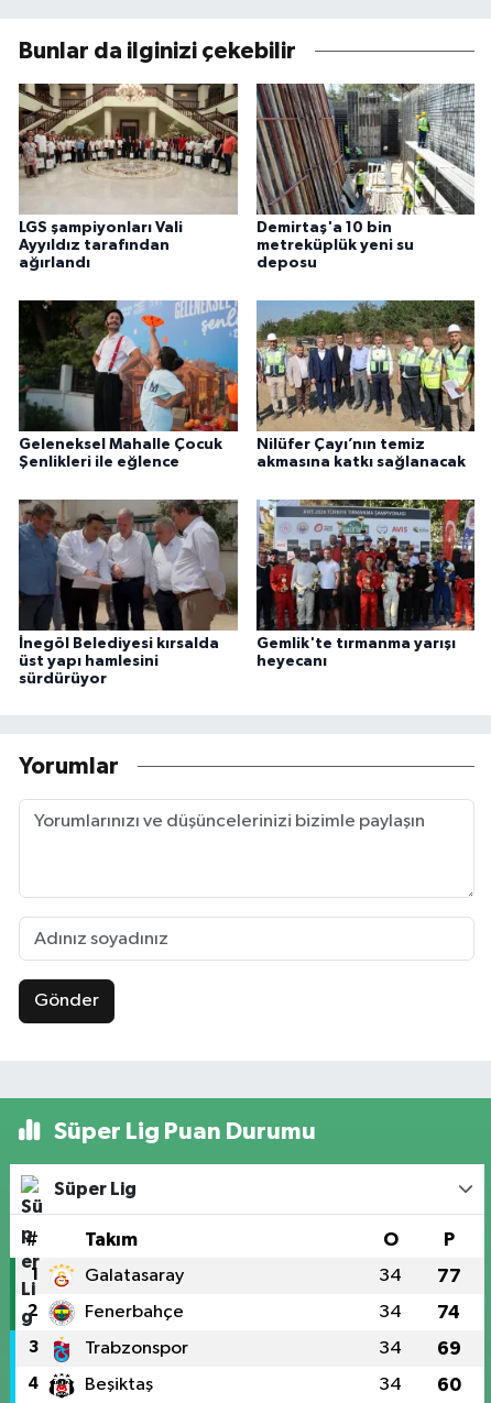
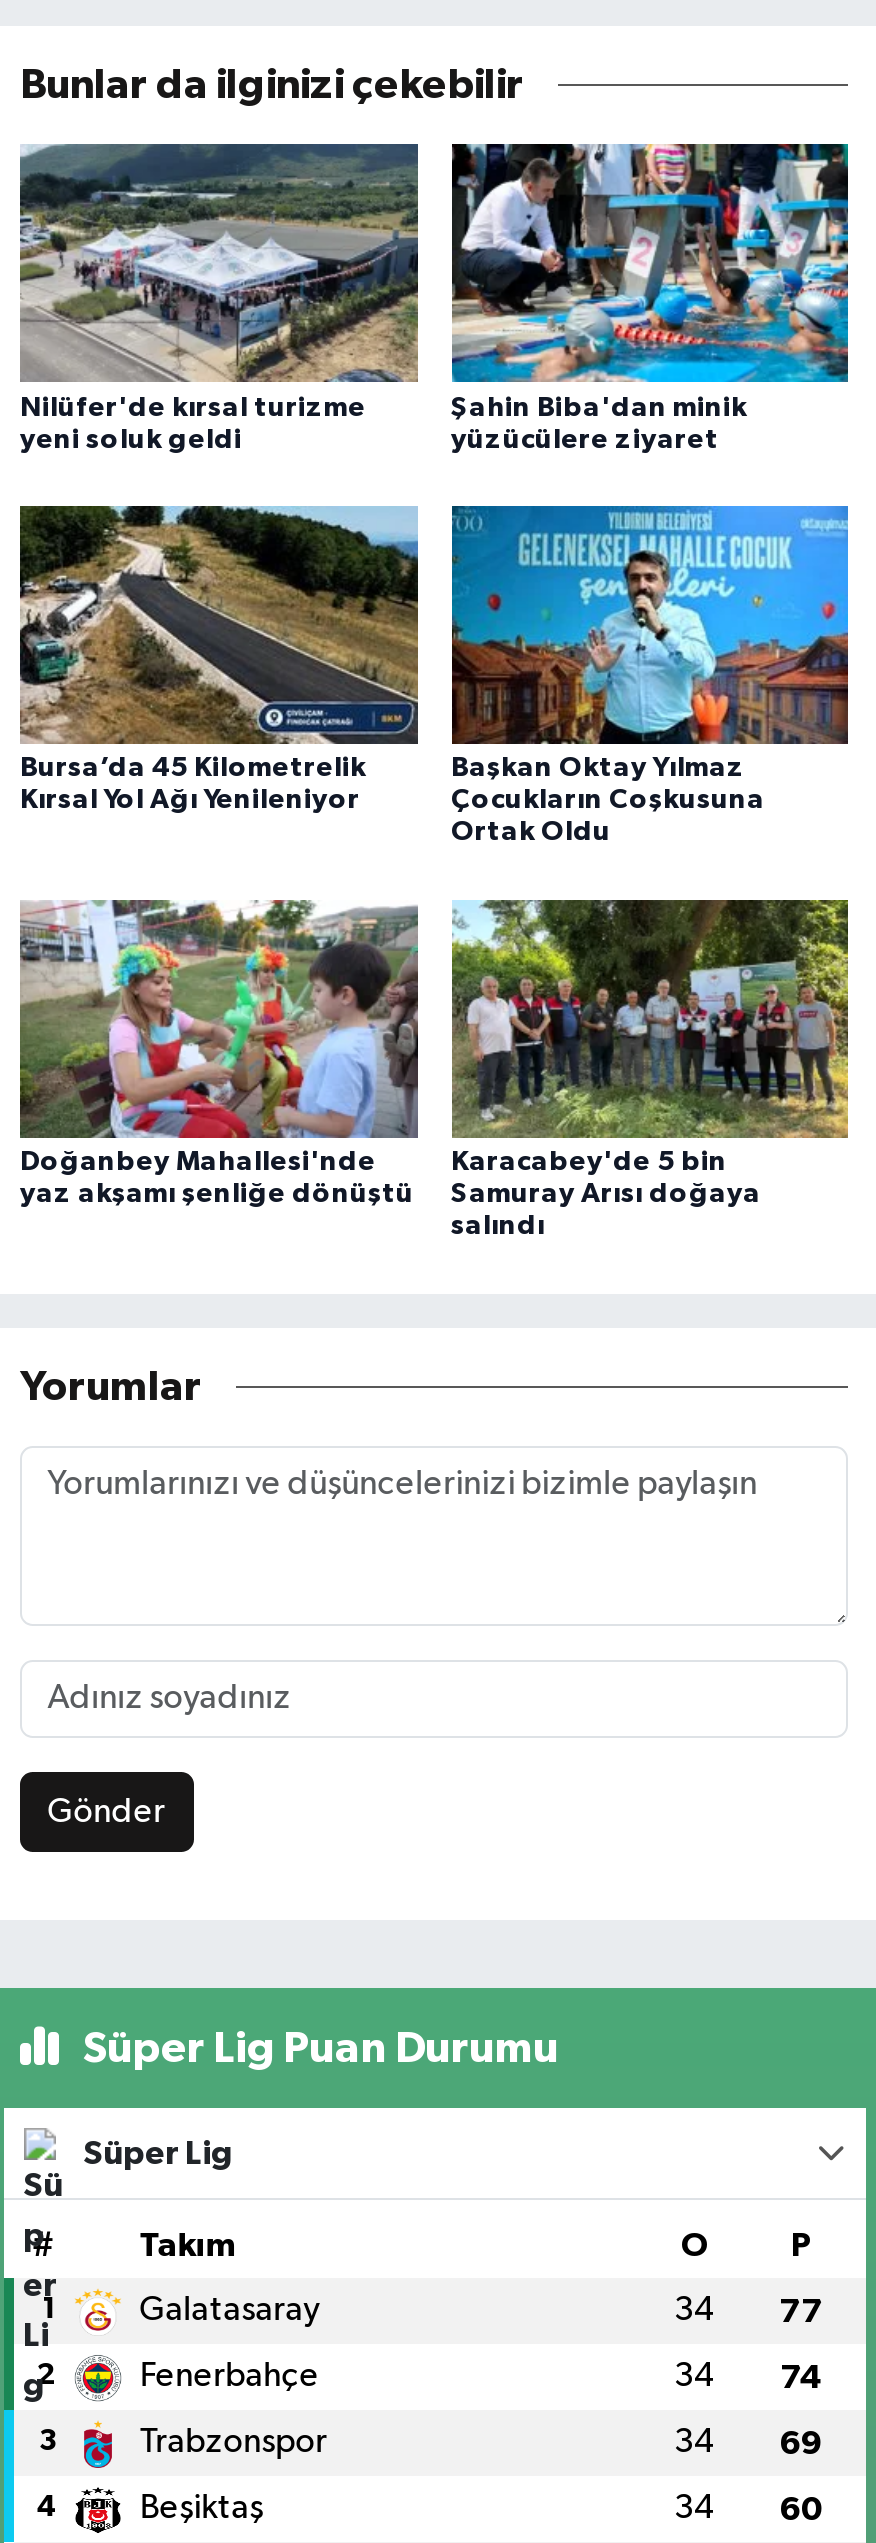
[18,83,238,271] [image] | LGS şampiyonları Vali | Ayyıldız tarafından | ağırlandı -> [18,141,420,453] [image] | Nilüfer'de kırsal turizme | yeni soluk geldi
[255,83,476,271] [image] | Demirtaş'a 10 bin | metreküplük yeni su | deposu -> [450,143,850,453] [image] | Şahin Biba'dan minik | yüzücülere ziyaret
[18,282,239,470] [image] | Geleneksel Mahalle Çocuk | Şenlikleri ile eğlence -> [18,503,420,815] [image] | Bursa’da 45 Kilometrelik | Kırsal Yol Ağı Yenileniyor
[255,282,476,470] [image] | Nilüfer Çayı’nın temiz | akmasına katkı sağlanacak -> [450,503,850,847] [image] | Başkan Oktay Yılmaz | Çocukların Coşkusuna | Ortak Oldu
[18,498,239,687] [image] | İnegöl Belediyesi kırsalda | üst yapı hamlesini | sürdürüyor -> [18,899,420,1209] [image] | Doğanbey Mahallesi'nde | yaz akşamı şenliğe dönüştü
[255,498,476,669] [image] | Gemlik'te tırmanma yarışı | heyecanı -> [450,899,850,1241] [image] | Karacabey'de 5 bin | Samuray Arısı doğaya | salındı

